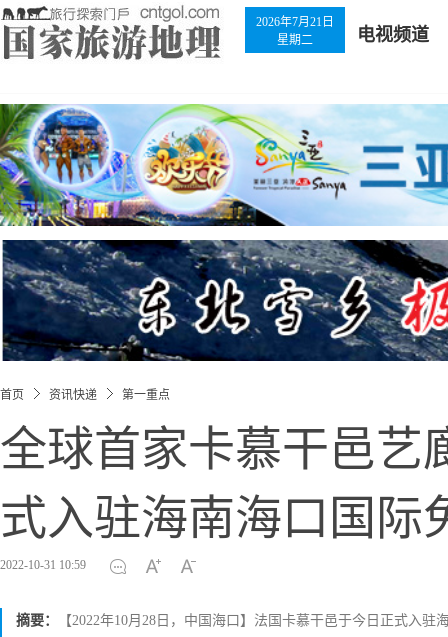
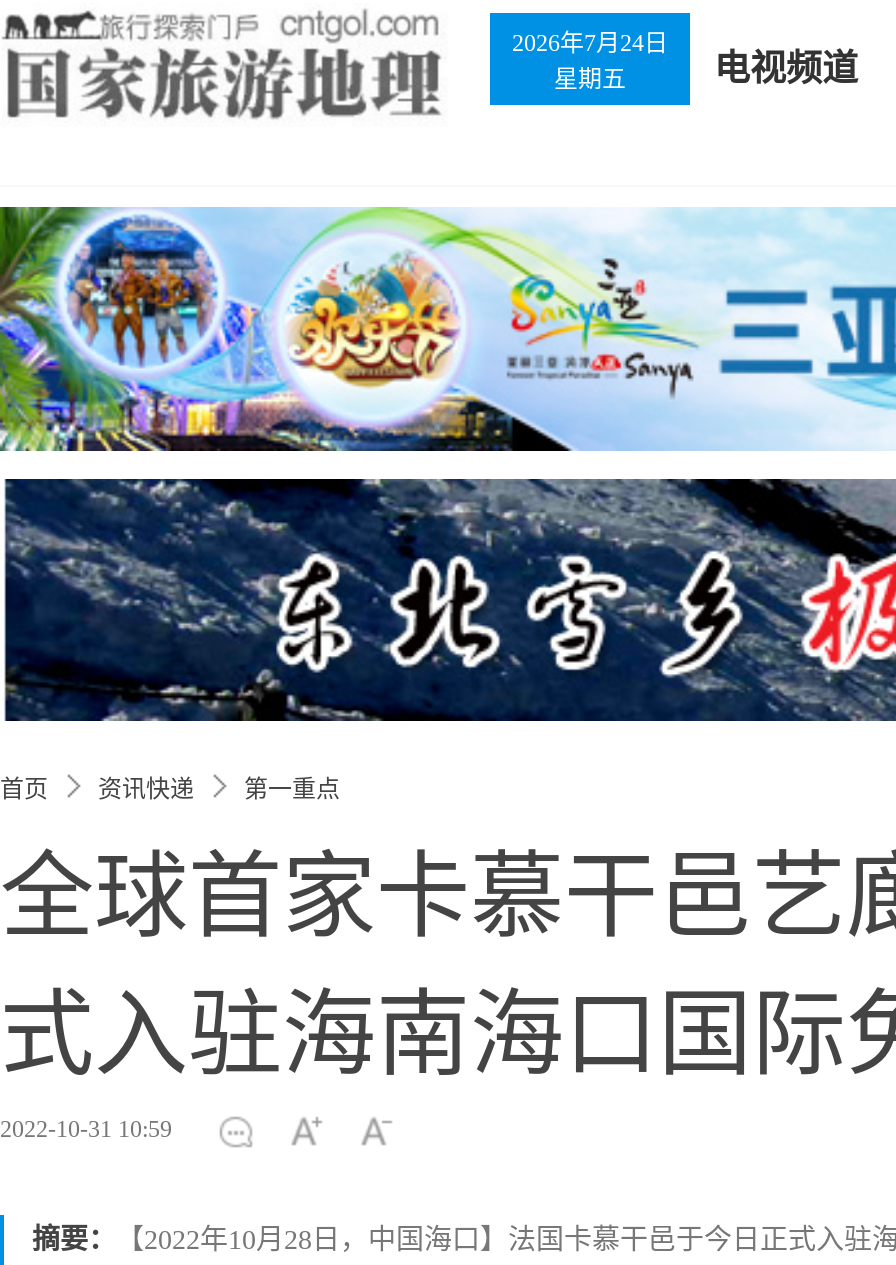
[256,15,334,29] 2026年7月21日 -> [512,29,668,57] 2026年7月24日
[277,33,313,47] 星期二 -> [554,65,626,93] 星期五

